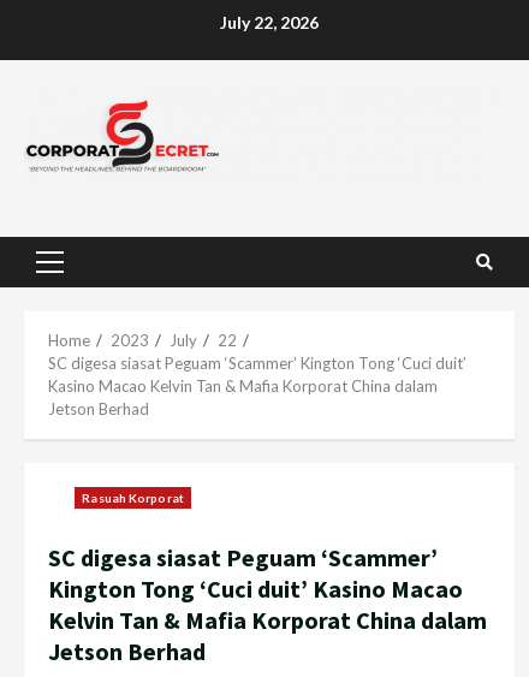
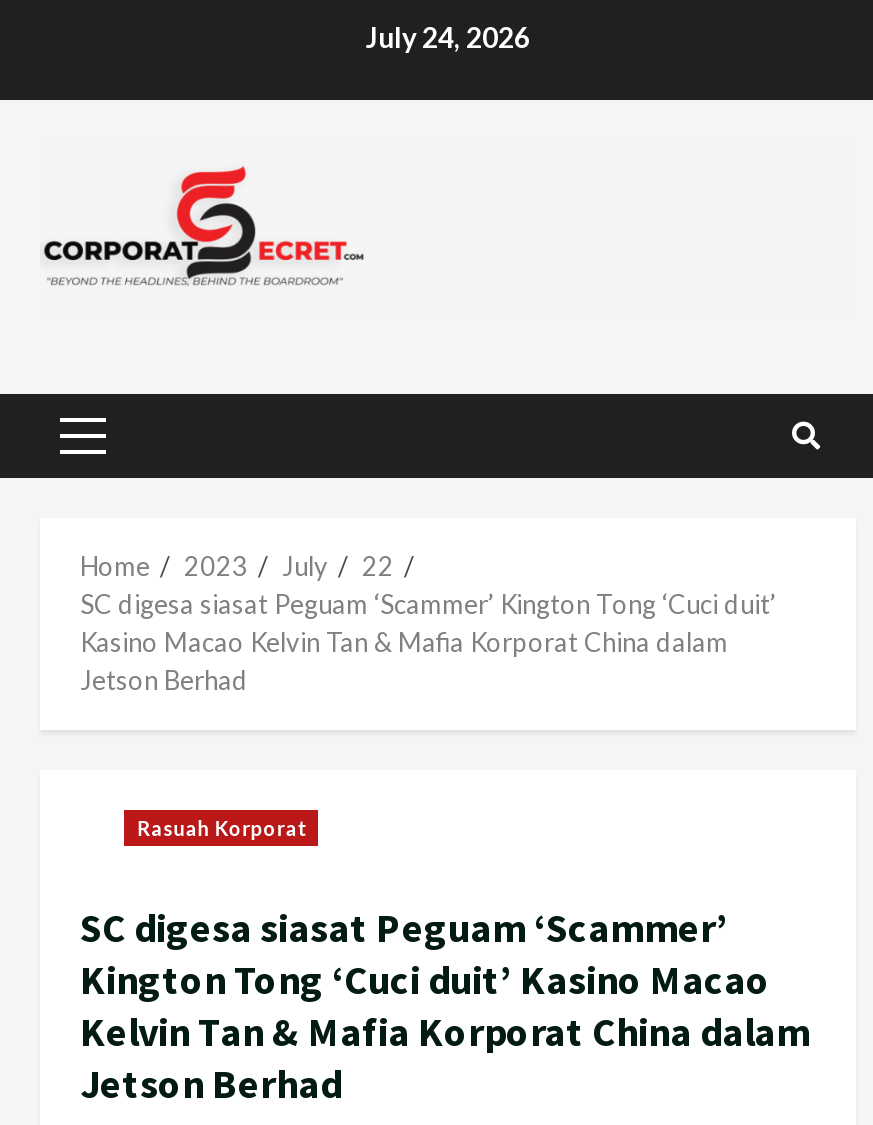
[220,11,319,32] July 22, 2026 -> [366,19,530,53] July 24, 2026

